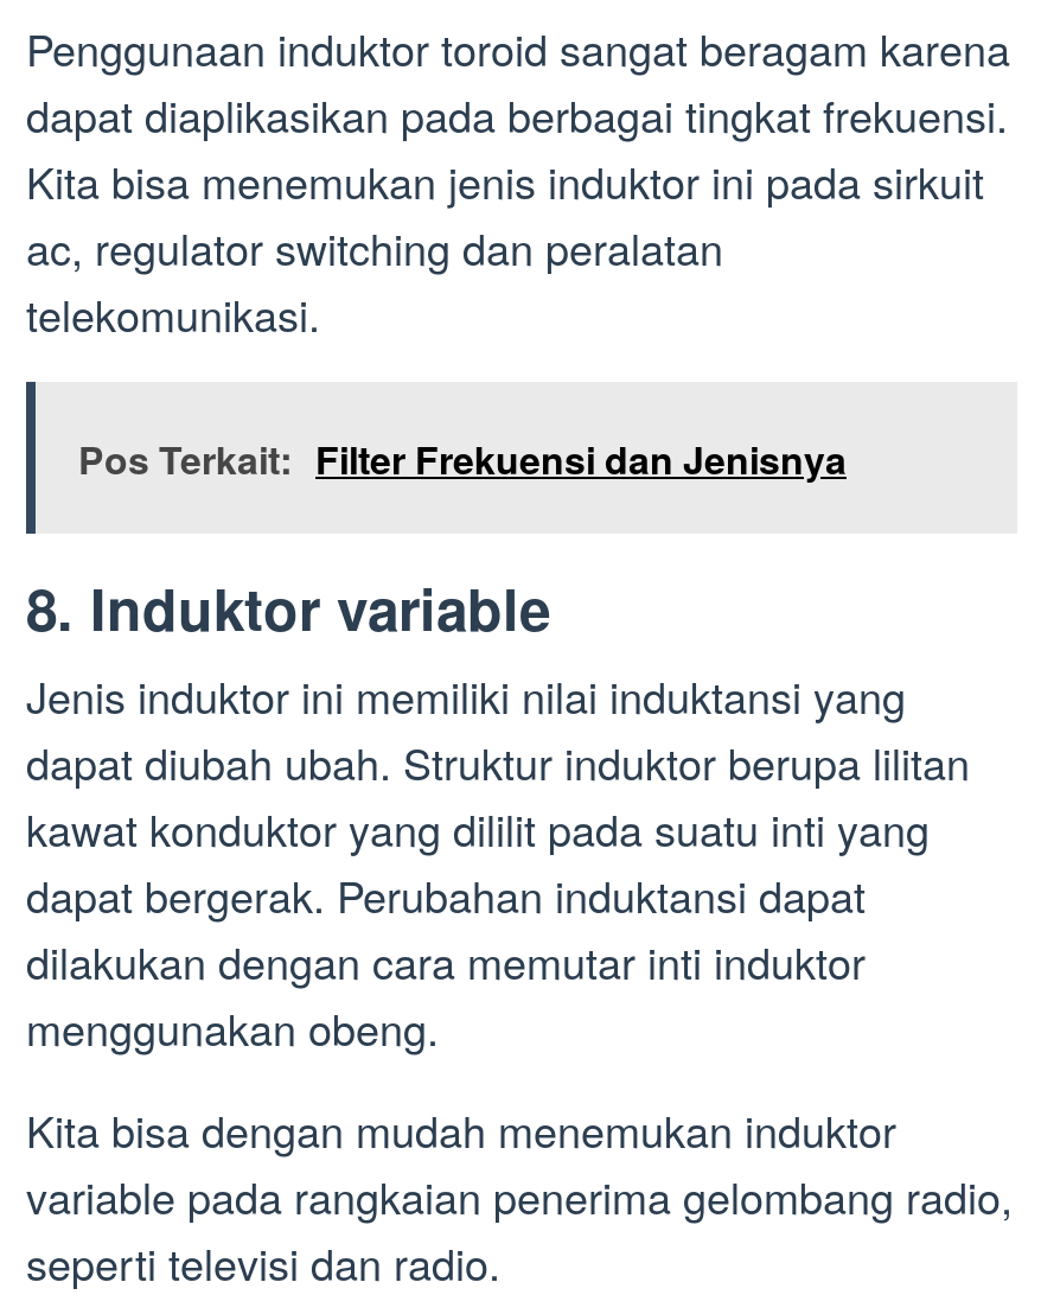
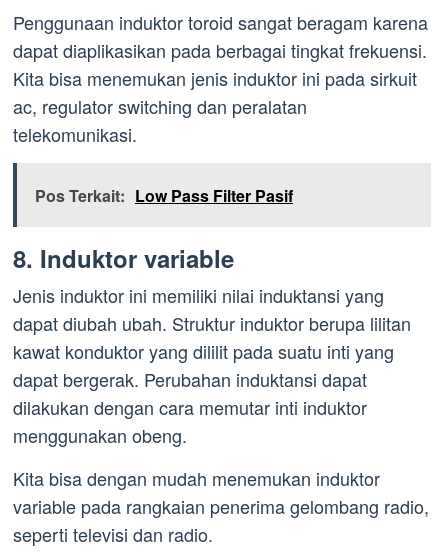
[78,431,847,485] Pos Terkait: Filter Frekuensi dan Jenisnya -> [35,184,293,207] Pos Terkait: Low Pass Filter Pasif

